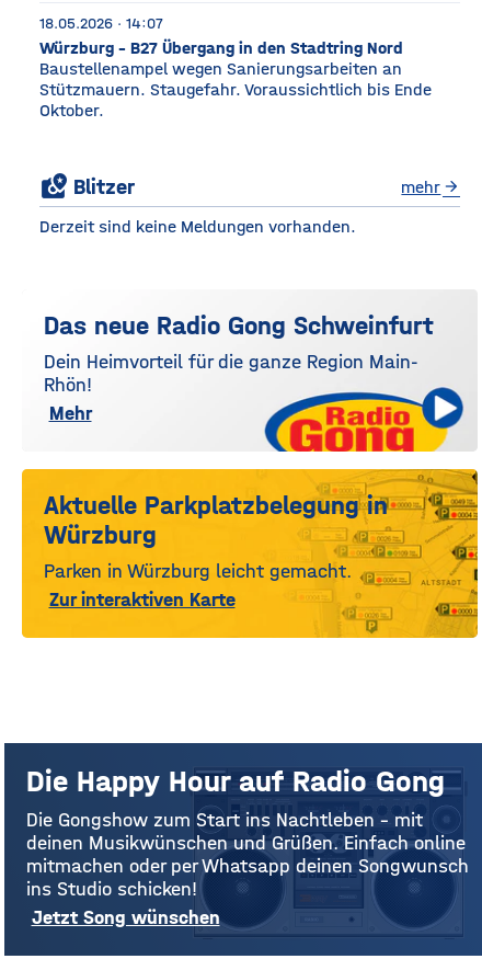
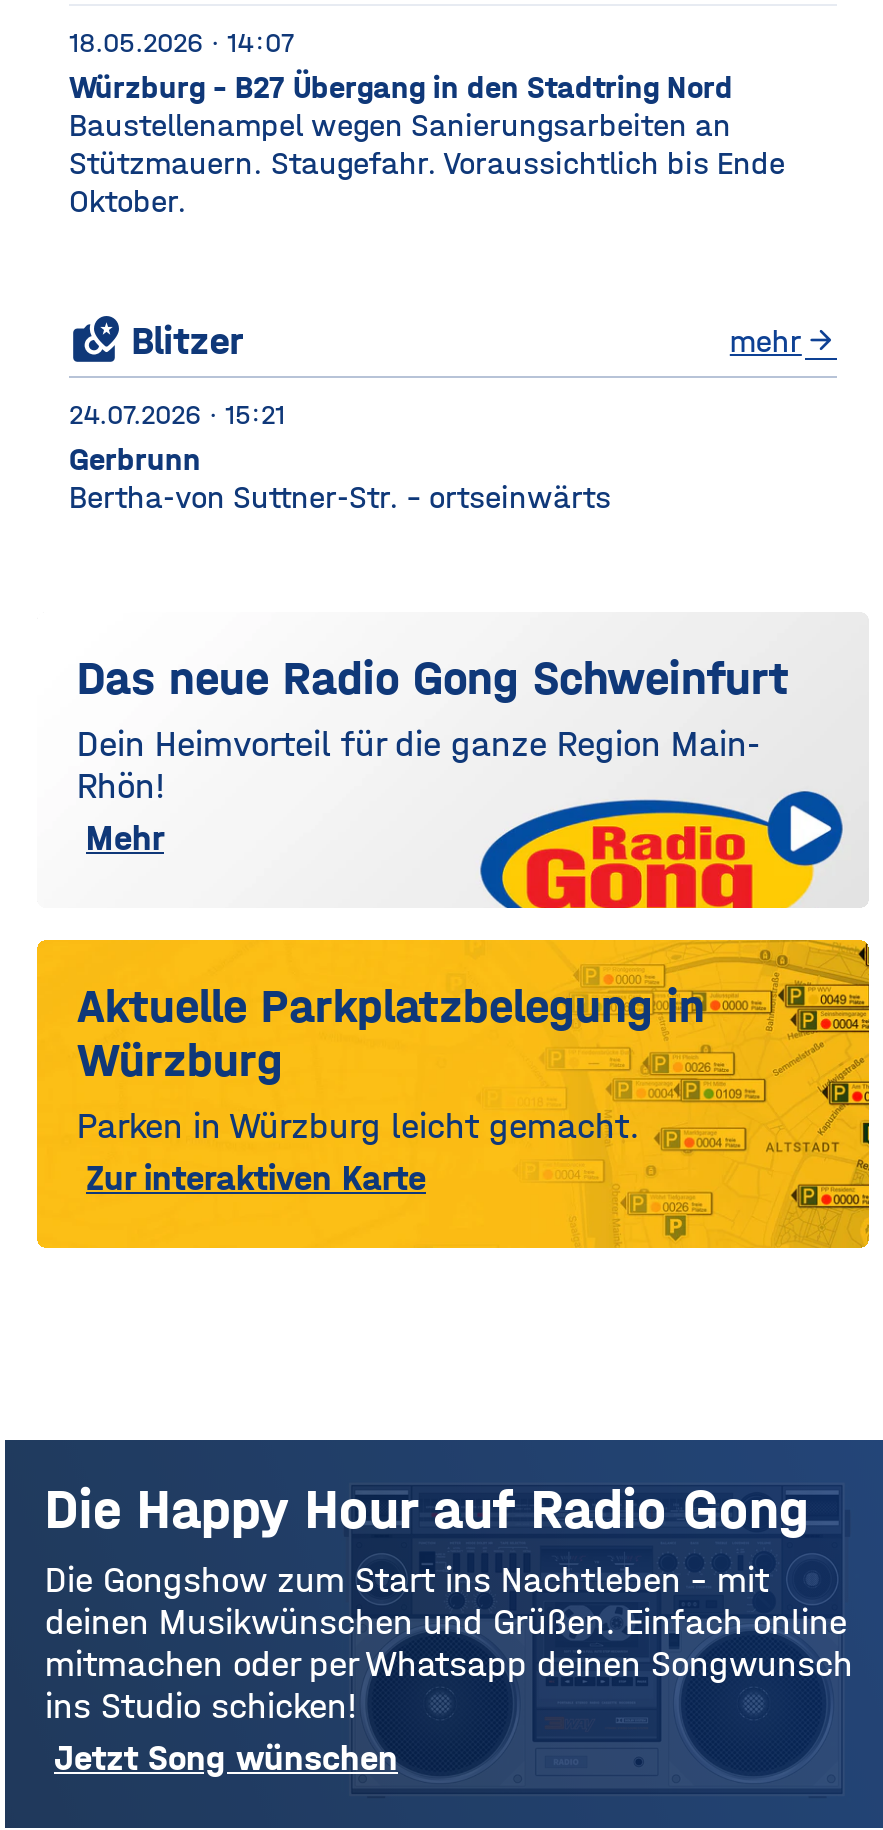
[39,216,356,237] Derzeit sind keine Meldungen vorhanden. -> [69,399,611,517] 24.07.2026 · 15:21 | Gerbrunn | Bertha-von Suttner-Str. - ortseinwärts

